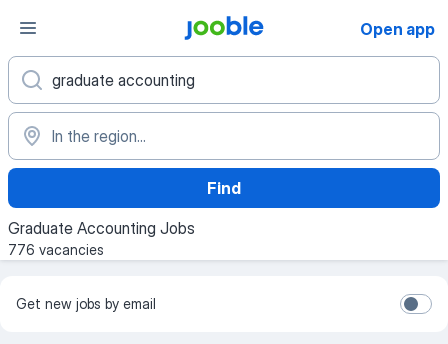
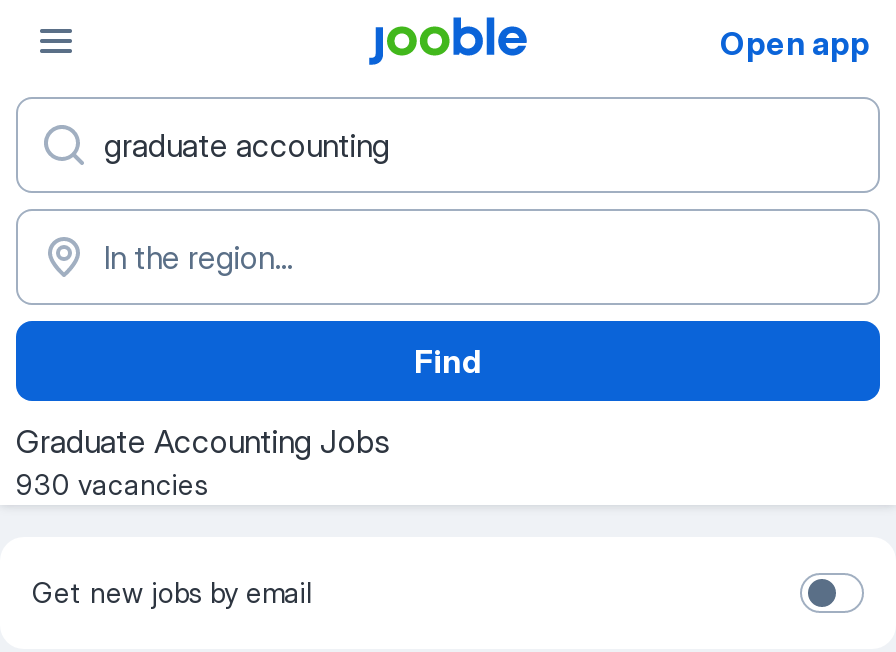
[8,241,104,258] 776 vacancies -> [16,467,208,501] 930 vacancies

